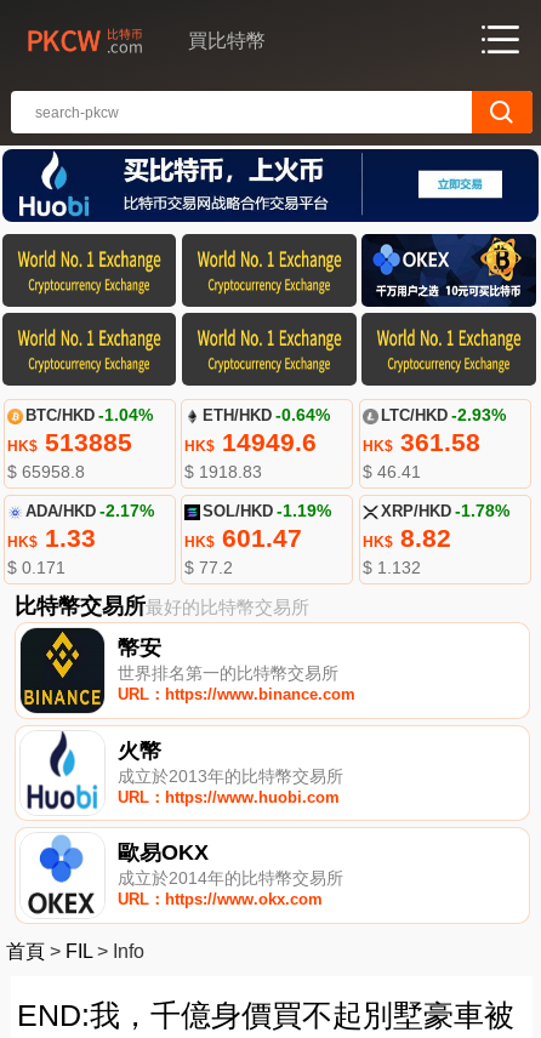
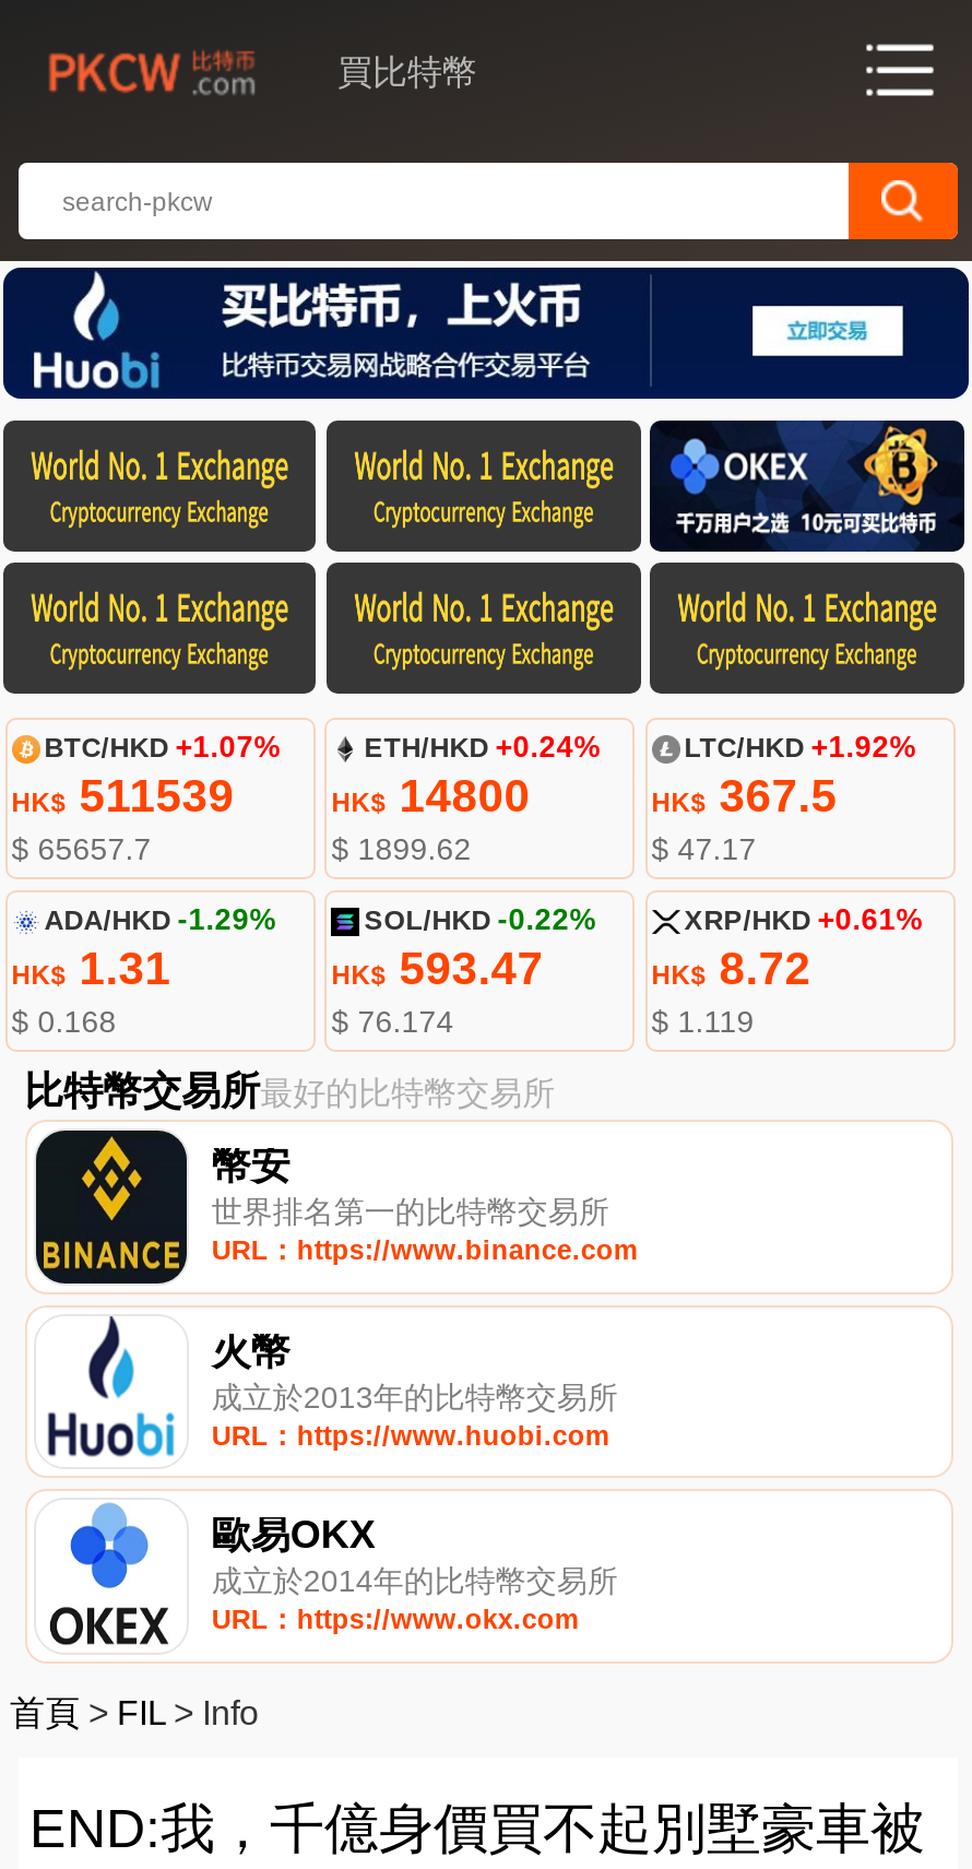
[7,406,153,481] BTC/HKD -1.04% | HK$513885 | $ 65958.8 -> [12,731,280,866] BTC/HKD +1.07% | HK$511539 | $ 65657.7
[185,406,330,481] ETH/HKD -0.64% | HK$14949.6 | $ 1918.83 -> [332,731,600,866] ETH/HKD +0.24% | HK$14800 | $ 1899.62
[362,406,506,481] LTC/HKD -2.93% | HK$361.58 | $ 46.41 -> [652,731,916,866] LTC/HKD +1.92% | HK$367.5 | $ 47.17
[7,502,154,577] ADA/HKD -2.17% | HK$1.33 | $ 0.171 -> [12,903,276,1039] ADA/HKD -1.29% | HK$1.31 | $ 0.168
[185,502,332,577] SOL/HKD -1.19% | HK$601.47 | $ 77.2 -> [332,903,596,1039] SOL/HKD -0.22% | HK$593.47 | $ 76.174
[362,502,509,577] XRP/HKD -1.78% | HK$8.82 | $ 1.132 -> [652,903,922,1039] XRP/HKD +0.61% | HK$8.72 | $ 1.119

